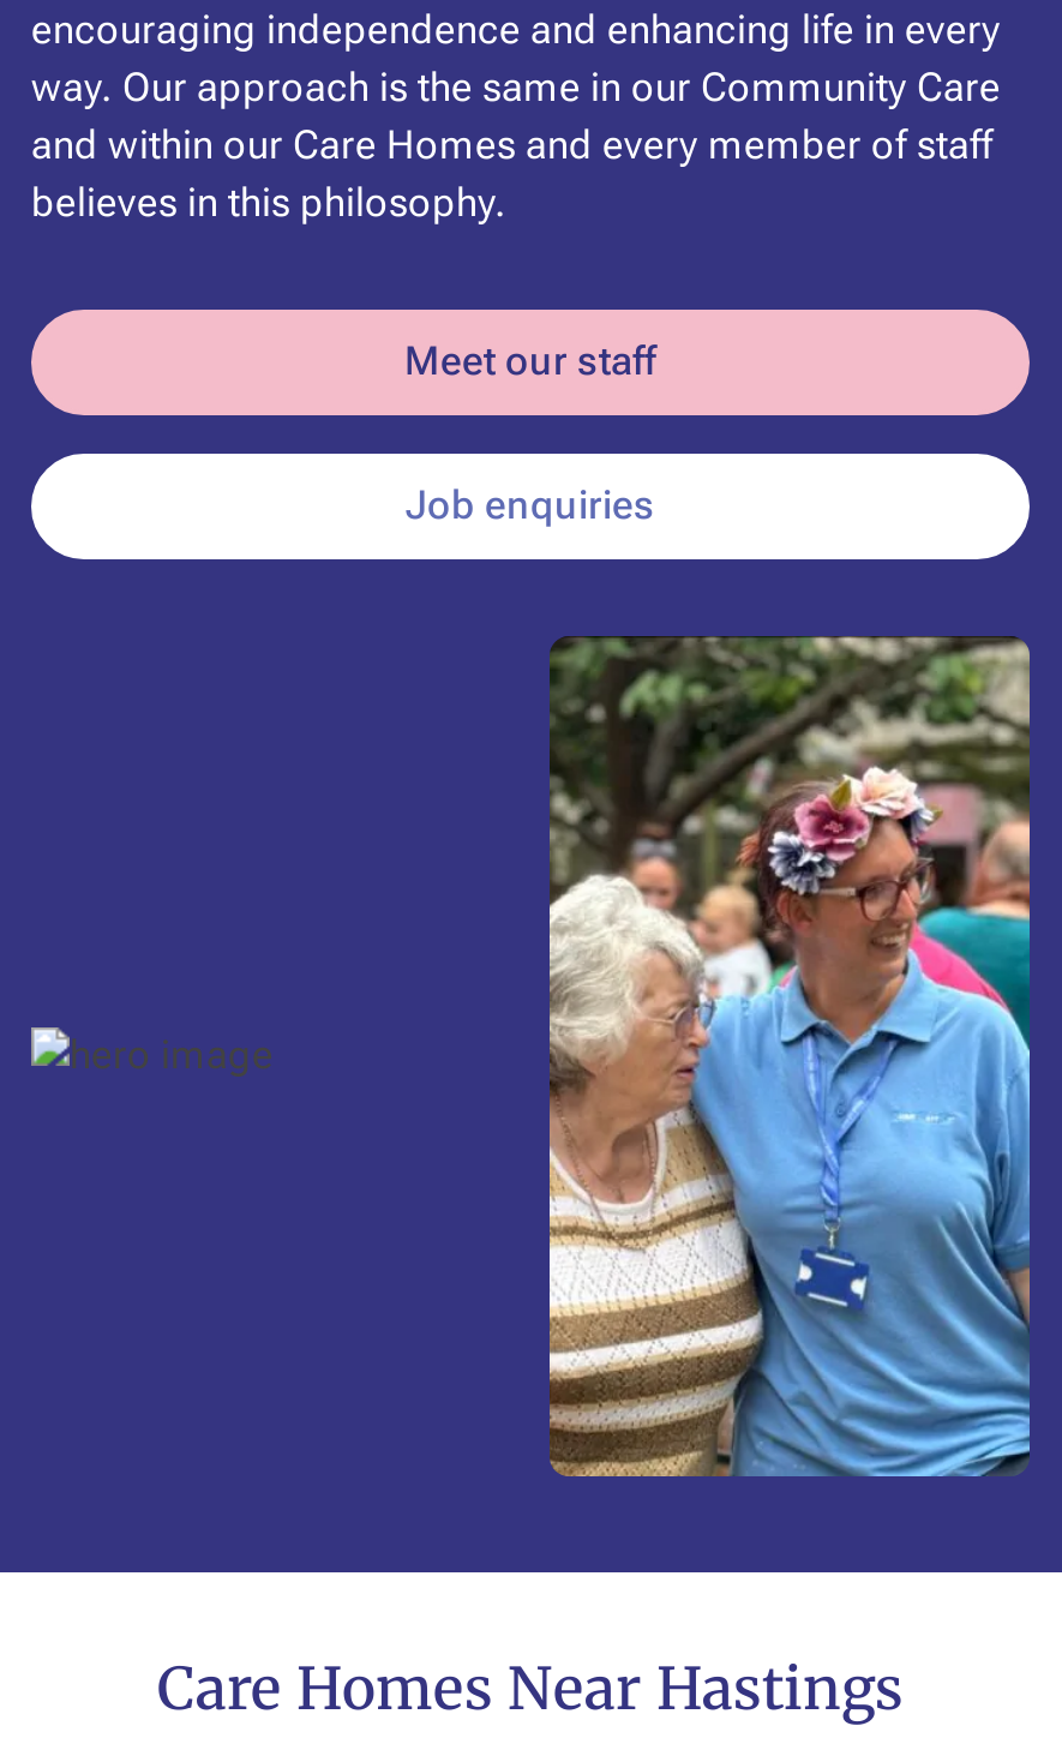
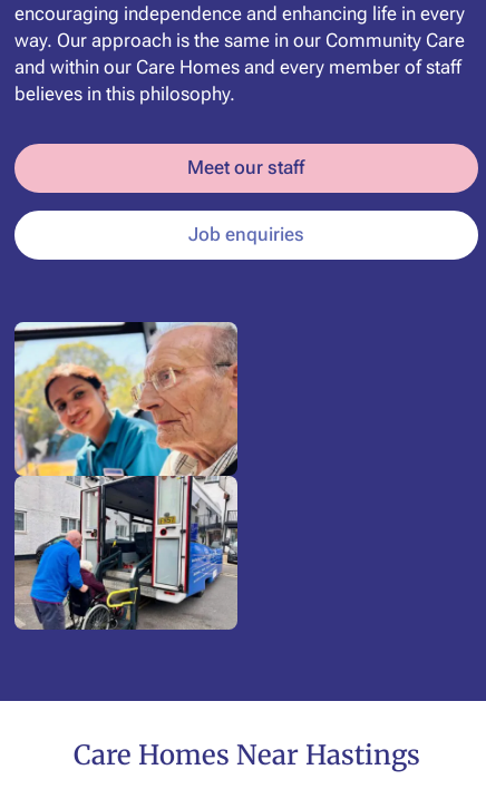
none -> [13,321,239,631] [image]
[547,634,1032,1479] [image] -> none

